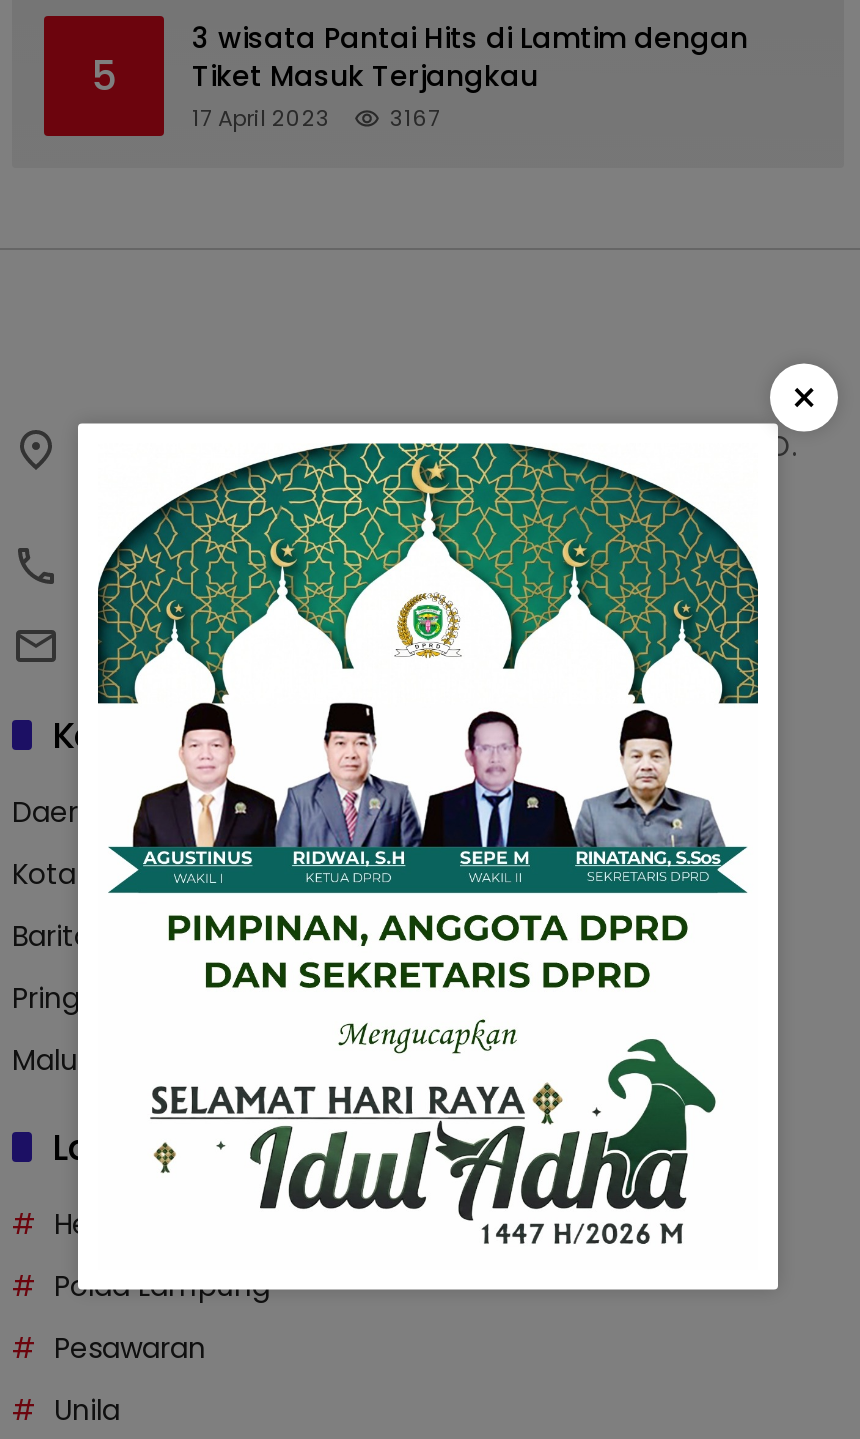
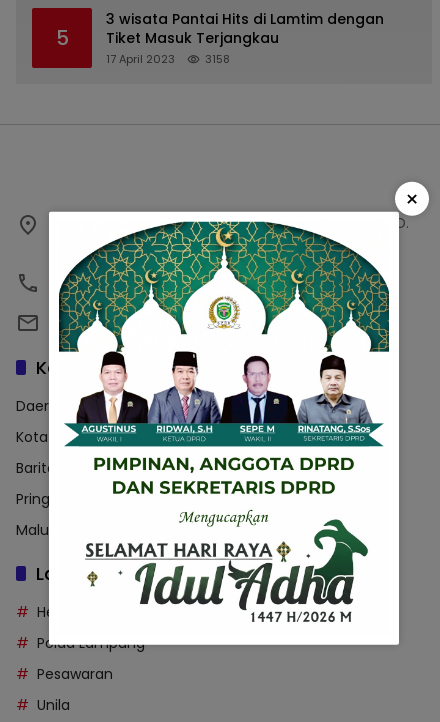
[192,102,440,134] 17 April 2023 3167 -> [106,51,230,67] 17 April 2023 3158

